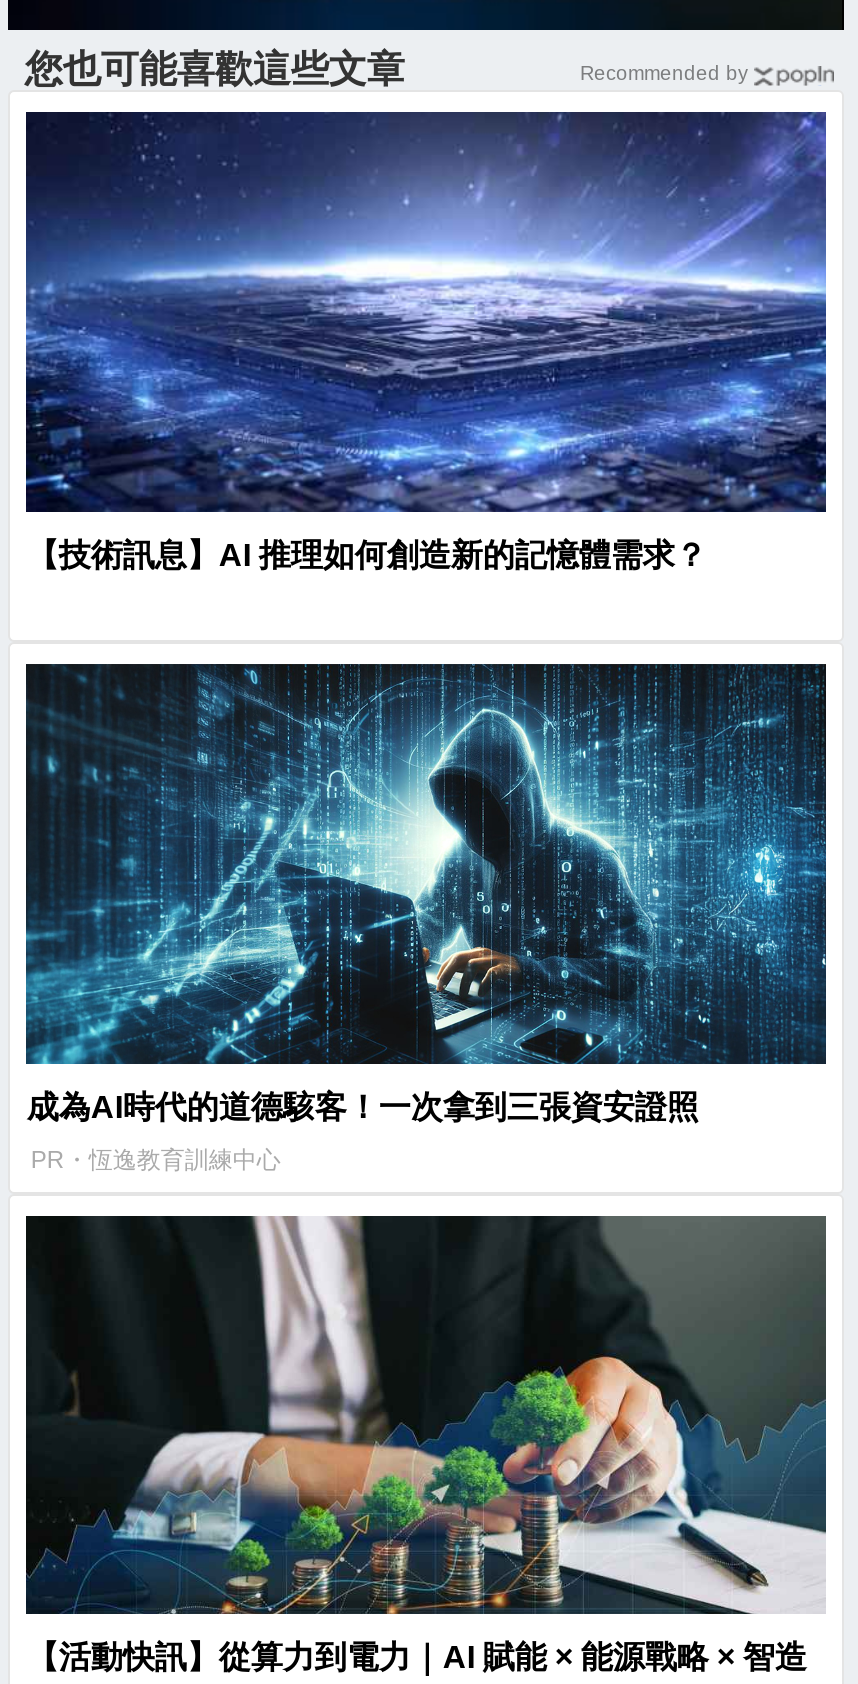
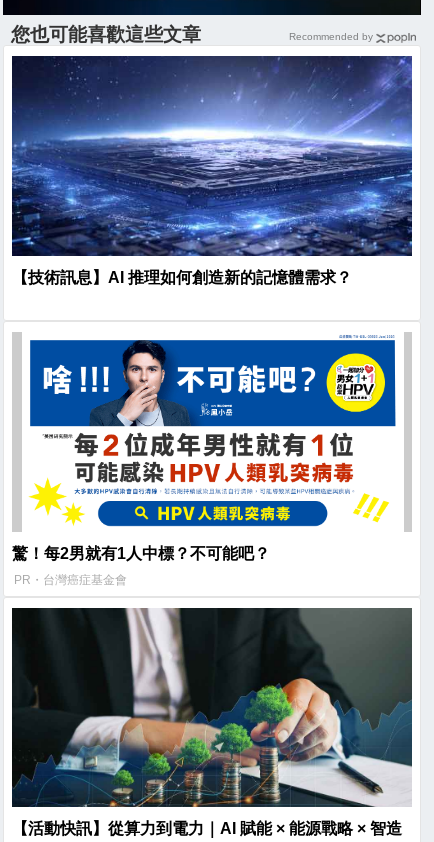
[24,662,828,1124] [image] | 成為AI時代的道德駭客！一次拿到三張資安證照 -> [12,332,412,562] [image] | 驚！每2男就有1人中標？不可能吧？
[31,1146,281,1174] PR・恆逸教育訓練中心 -> [14,573,127,587] PR・台灣癌症基金會

